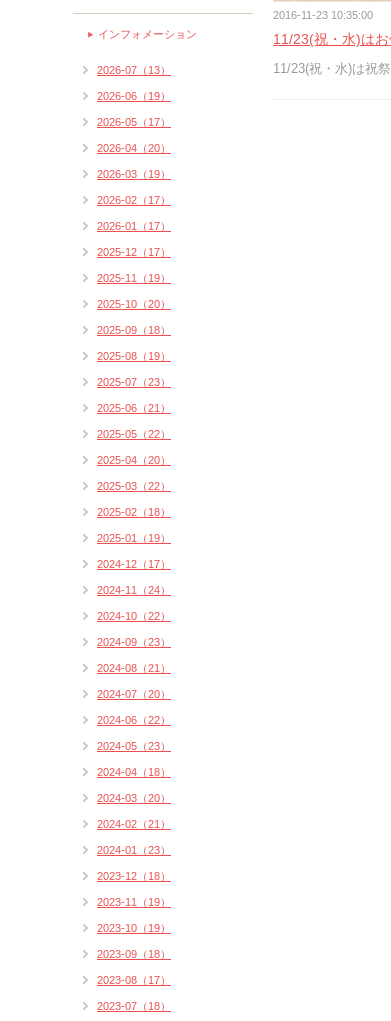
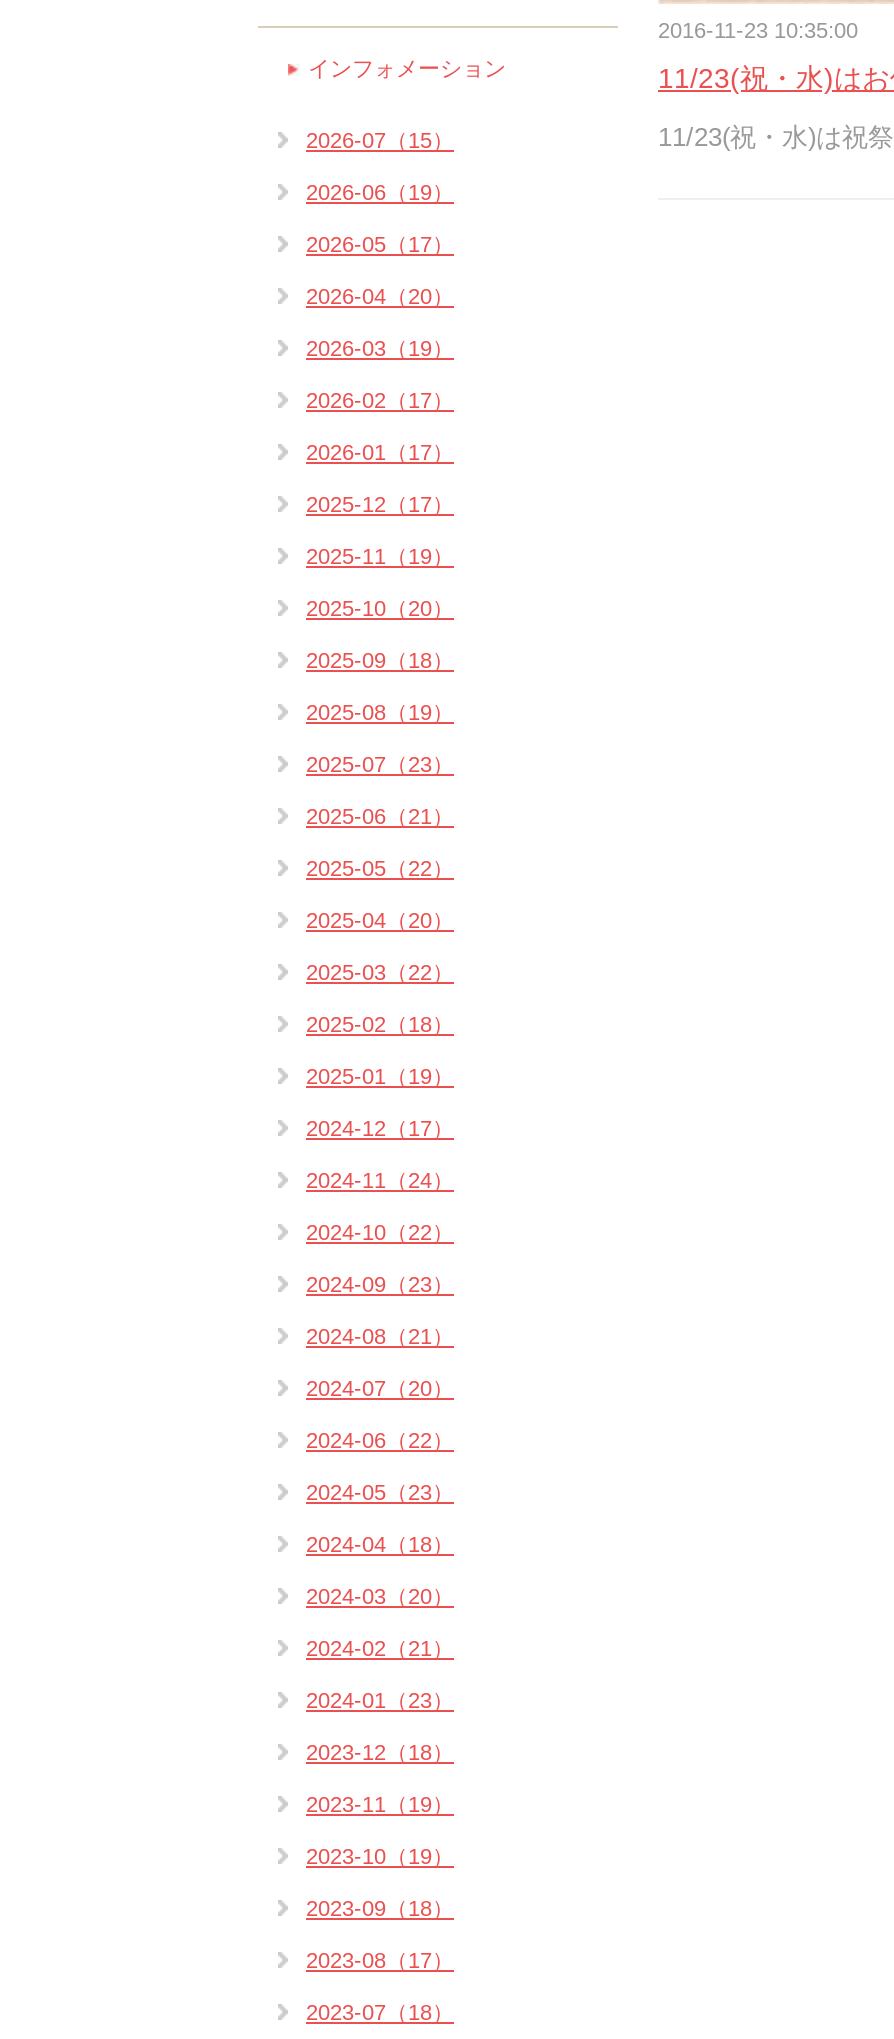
[97,64,171,76] 2026-07（13） -> [306,128,454,152] 2026-07（15）

